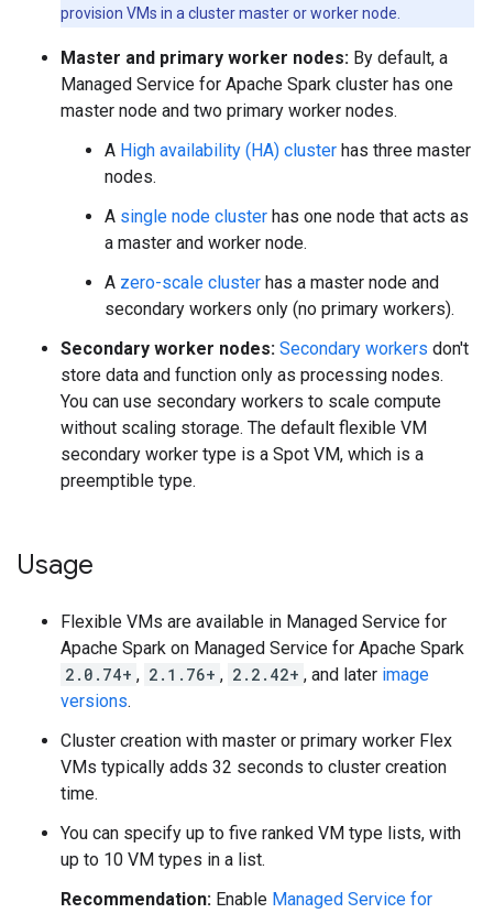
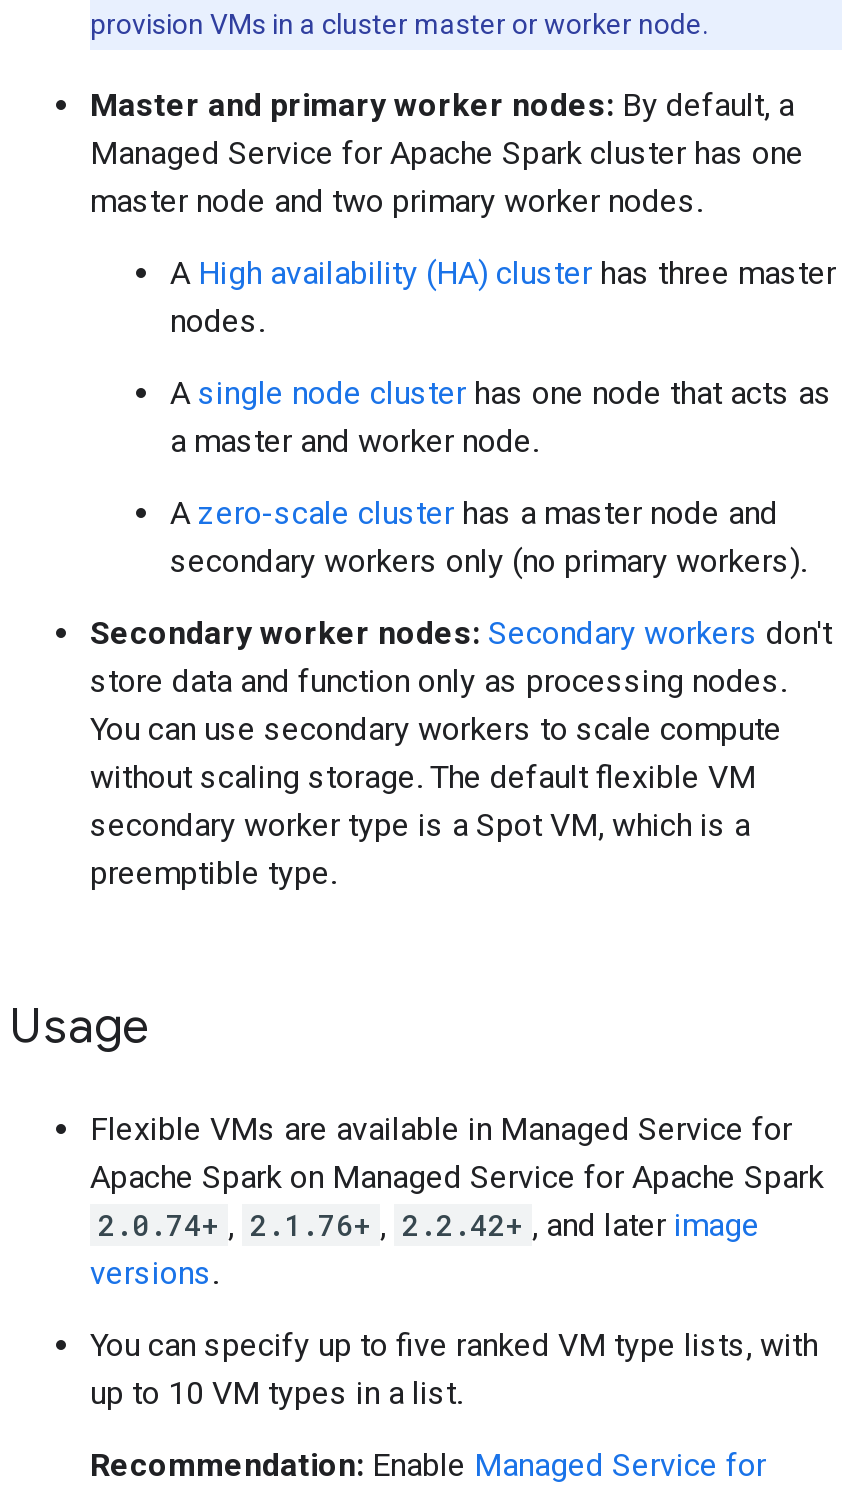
[61,730,452,804] Cluster creation with master or primary worker Flex | VMs typically adds 32 seconds to cluster creation | time. -> none

